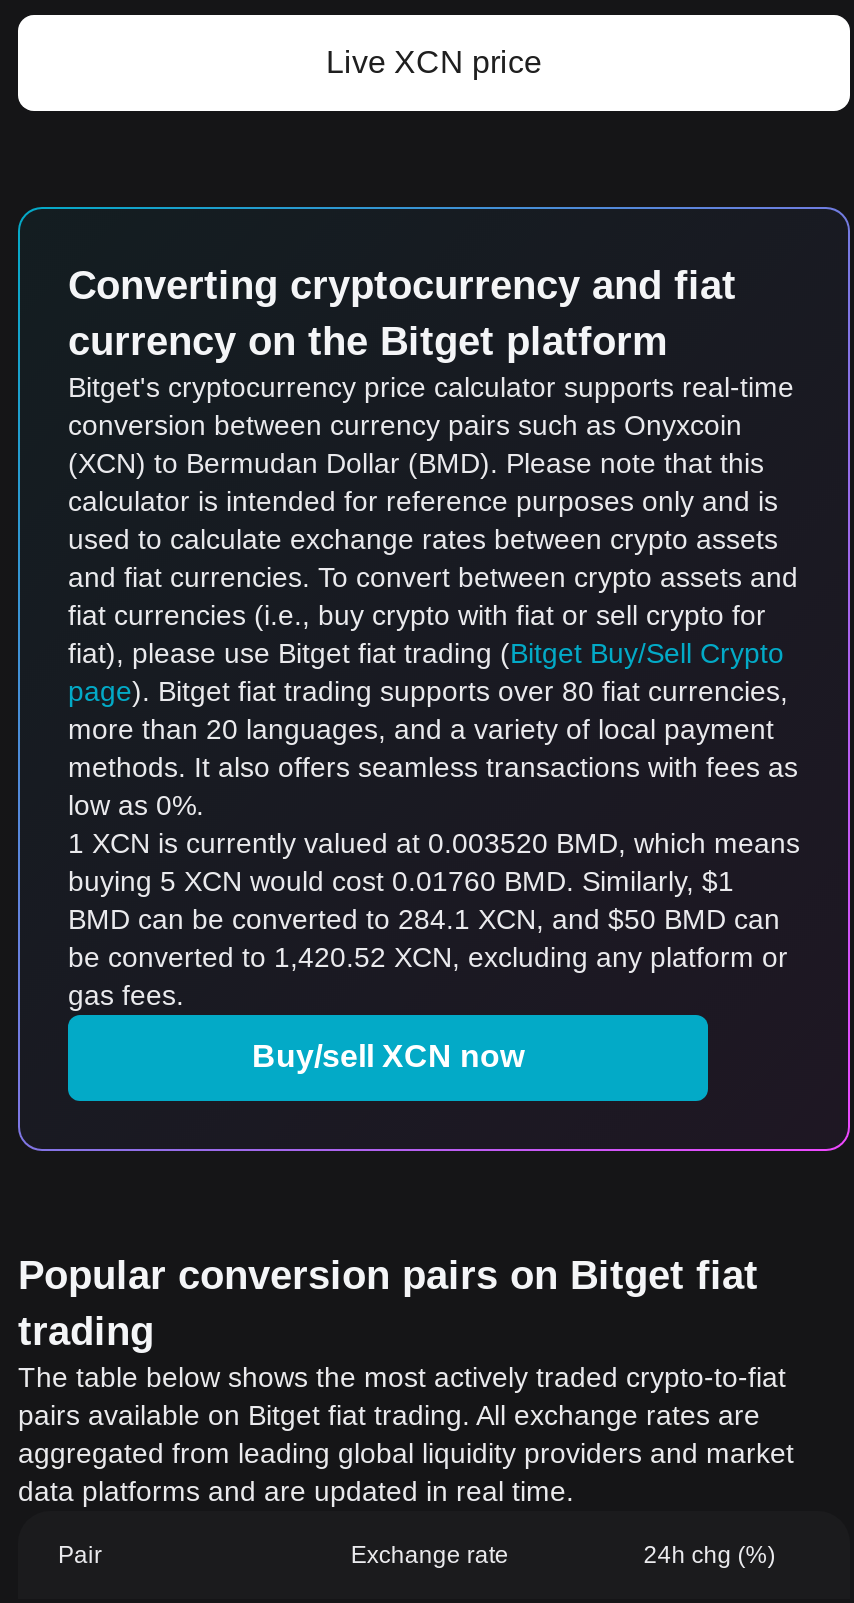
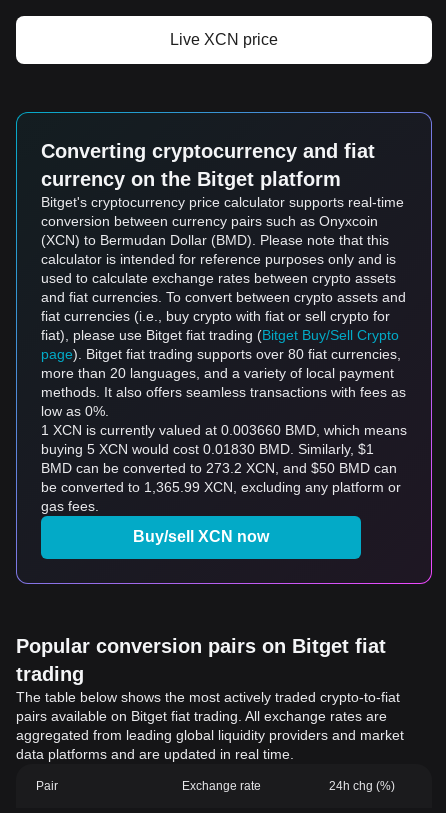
[68,827,800,859] 1 XCN is currently valued at 0.003520 BMD, which means -> [41,422,407,438] 1 XCN is currently valued at 0.003660 BMD, which means
[68,865,734,897] buying 5 XCN would cost 0.01760 BMD. Similarly, $1 -> [41,441,374,457] buying 5 XCN would cost 0.01830 BMD. Similarly, $1
[68,903,780,935] BMD can be converted to 284.1 XCN, and $50 BMD can -> [41,460,397,476] BMD can be converted to 273.2 XCN, and $50 BMD can
[68,941,788,973] be converted to 1,420.52 XCN, excluding any platform or -> [41,479,401,495] be converted to 1,365.99 XCN, excluding any platform or

